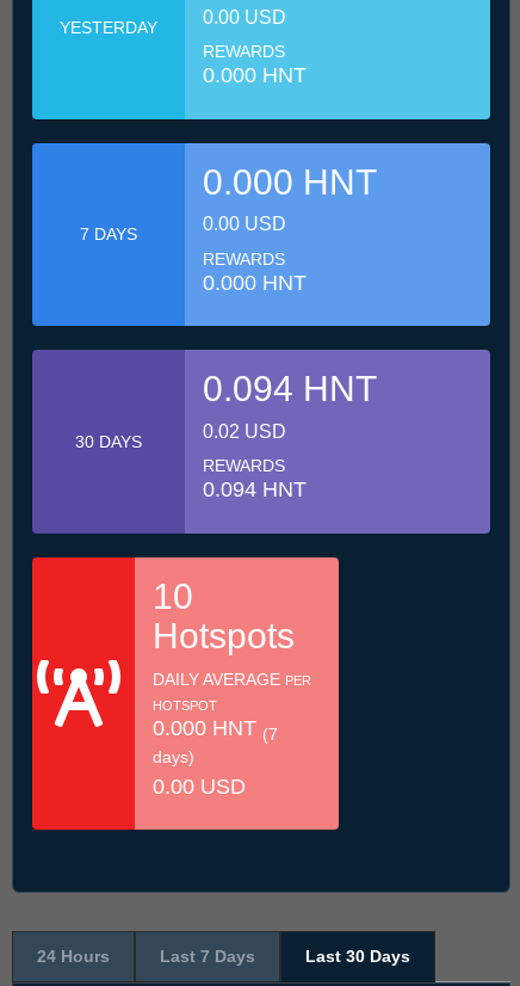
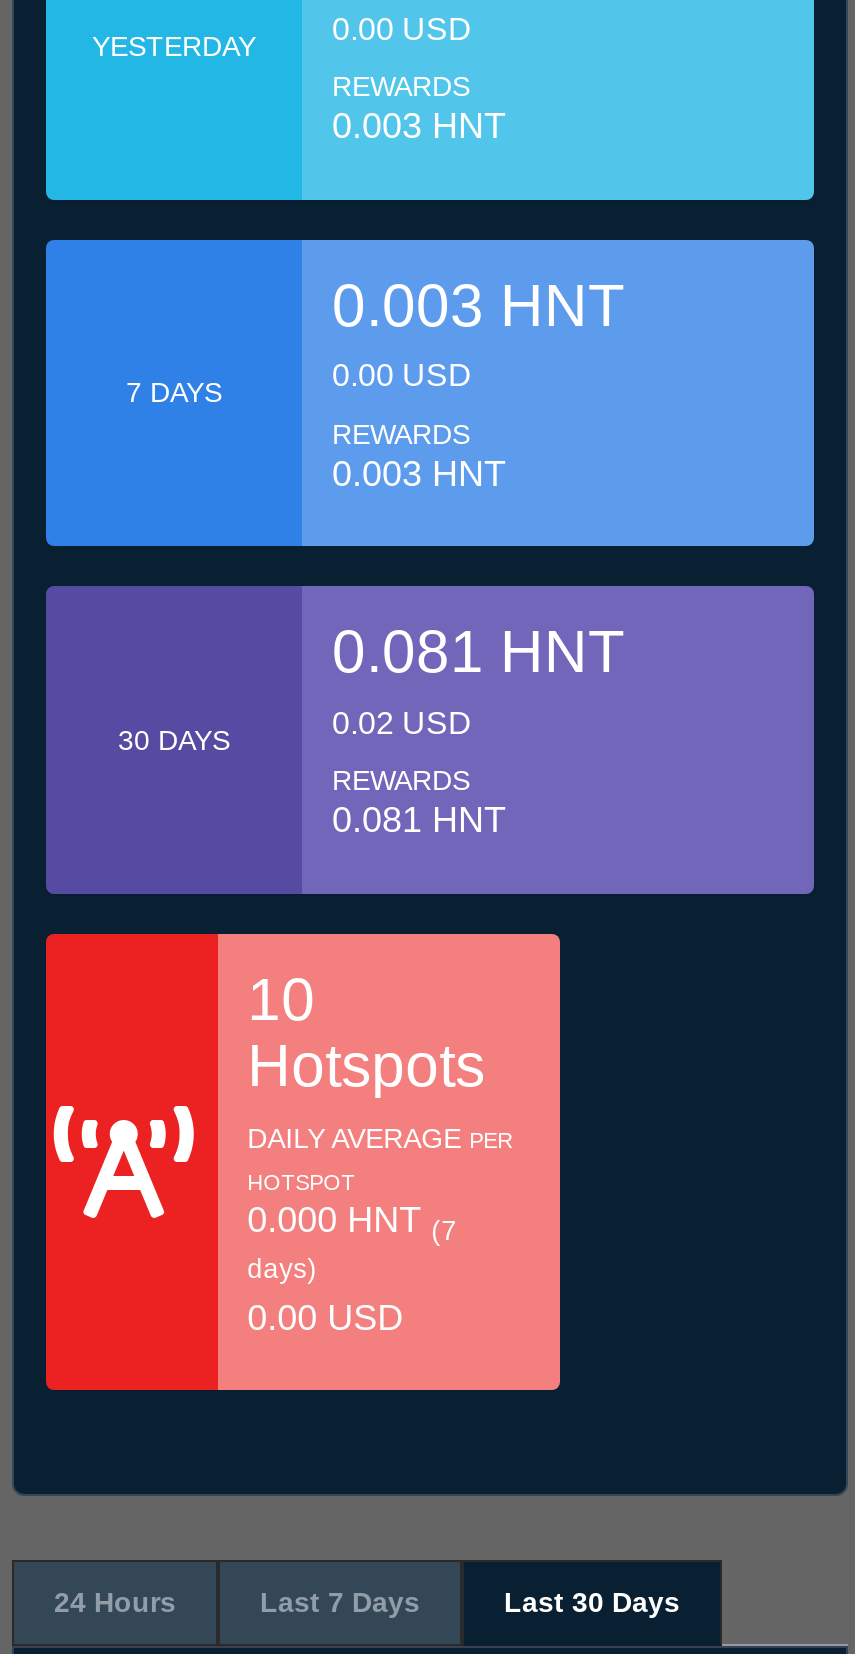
[203,64,307,88] 0.000 HNT -> [332,107,506,147] 0.003 HNT
[203,162,377,202] 0.000 HNT -> [332,272,624,338] 0.003 HNT
[203,271,307,295] 0.000 HNT -> [332,454,506,494] 0.003 HNT
[203,369,377,409] 0.094 HNT -> [332,619,624,685] 0.081 HNT
[203,478,307,502] 0.094 HNT -> [332,801,506,841] 0.081 HNT

